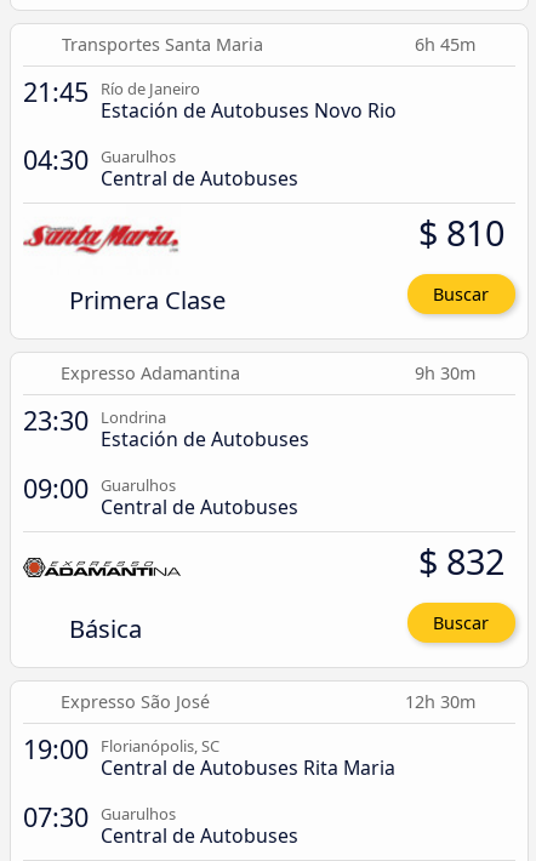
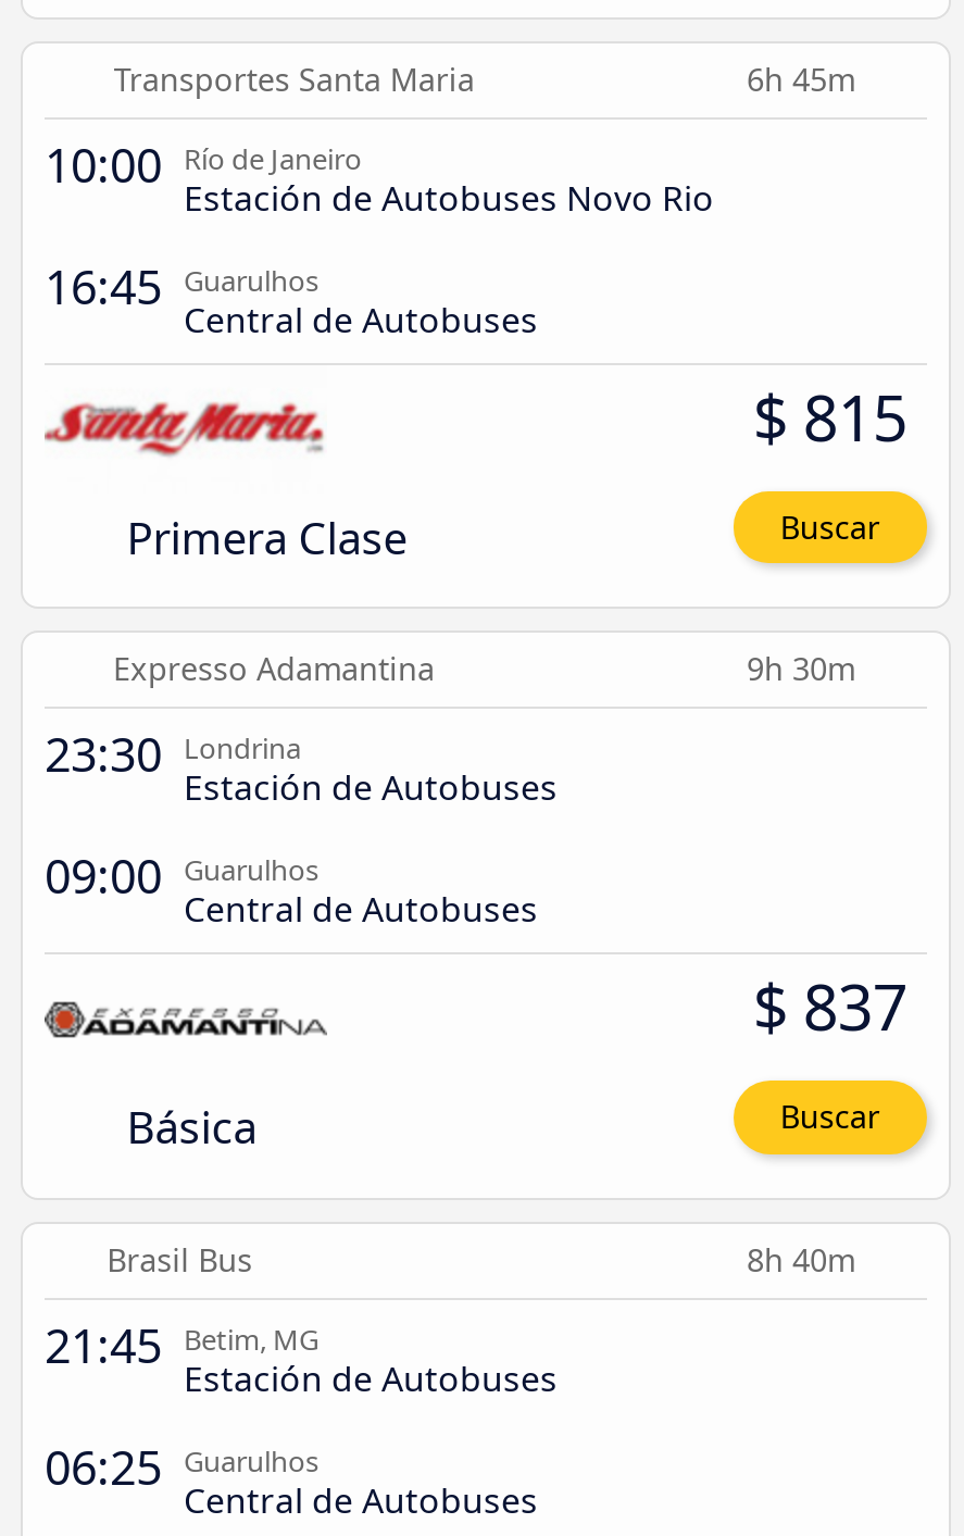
[23,73,200,109] 21:45 Río de Janeiro -> [45,132,362,195] 10:00 Río de Janeiro
[23,141,176,177] 04:30 Guarulhos -> [45,253,318,317] 16:45 Guarulhos
[418,208,504,255] $ 810 -> [753,373,907,458] $ 815
[418,537,504,584] $ 832 -> [753,963,907,1048] $ 837
[61,690,480,713] Expresso São José | 12h 30m -> [107,1238,864,1279] Brasil Bus | 8h 40m
[23,732,395,781] 19:00 Florianópolis, SC | Central de Autobuses Rita Maria -> [45,1312,558,1401] 21:45 Betim, MG | Estación de Autobuses
[23,800,176,835] 07:30 Guarulhos -> [45,1433,318,1496] 06:25 Guarulhos

